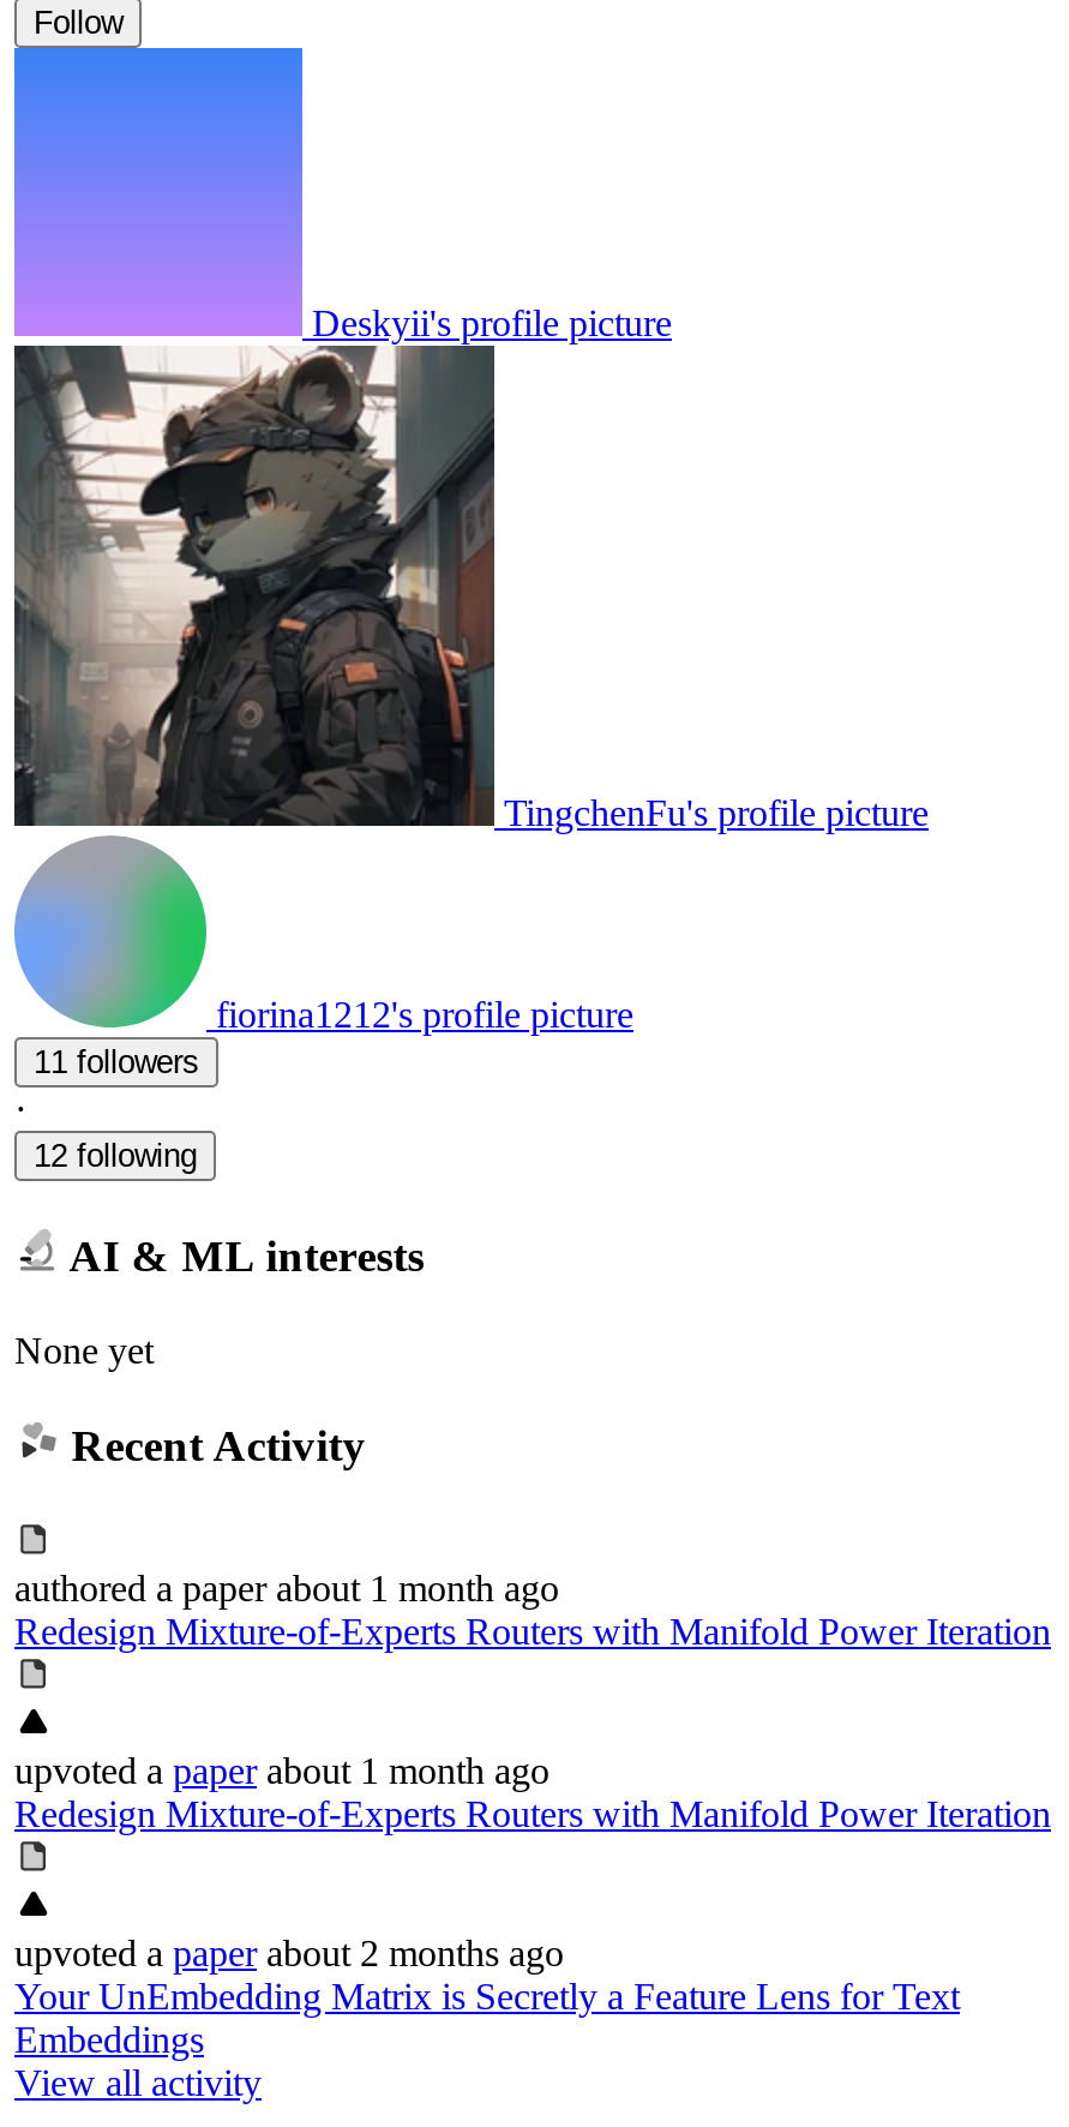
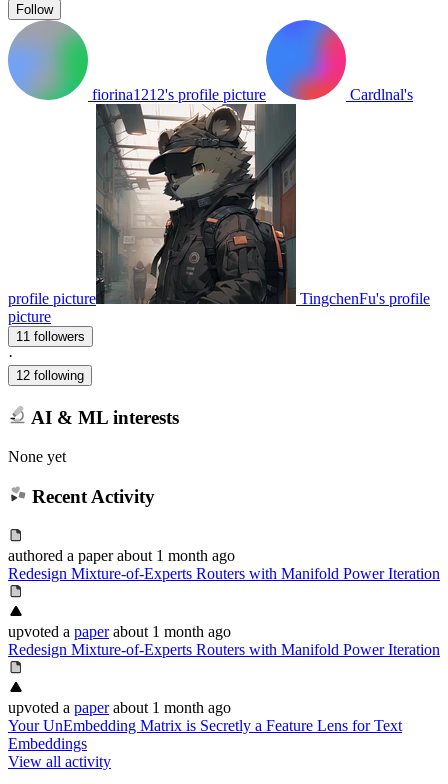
[12,46,497,833] [image] -> [8,20,347,305] [image]
[312,304,672,344] Deskyii's profile picture -> none
[504,793,929,834] TingchenFu's profile picture -> none
moved [216,995,633,1036] -> [92,86,266,103]: fiorina1212's profile picture
none -> [8,290,430,325] profile picture | TingchenFu's profile | picture
none -> [350,86,413,103] Cardlnal's
[14,1932,564,1973] upvoted a paper about 2 months ago -> [8,699,231,716] upvoted a paper about 1 month ago

